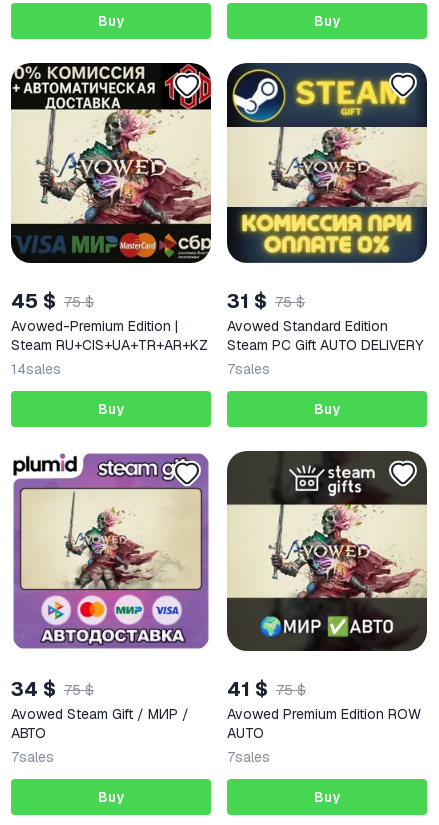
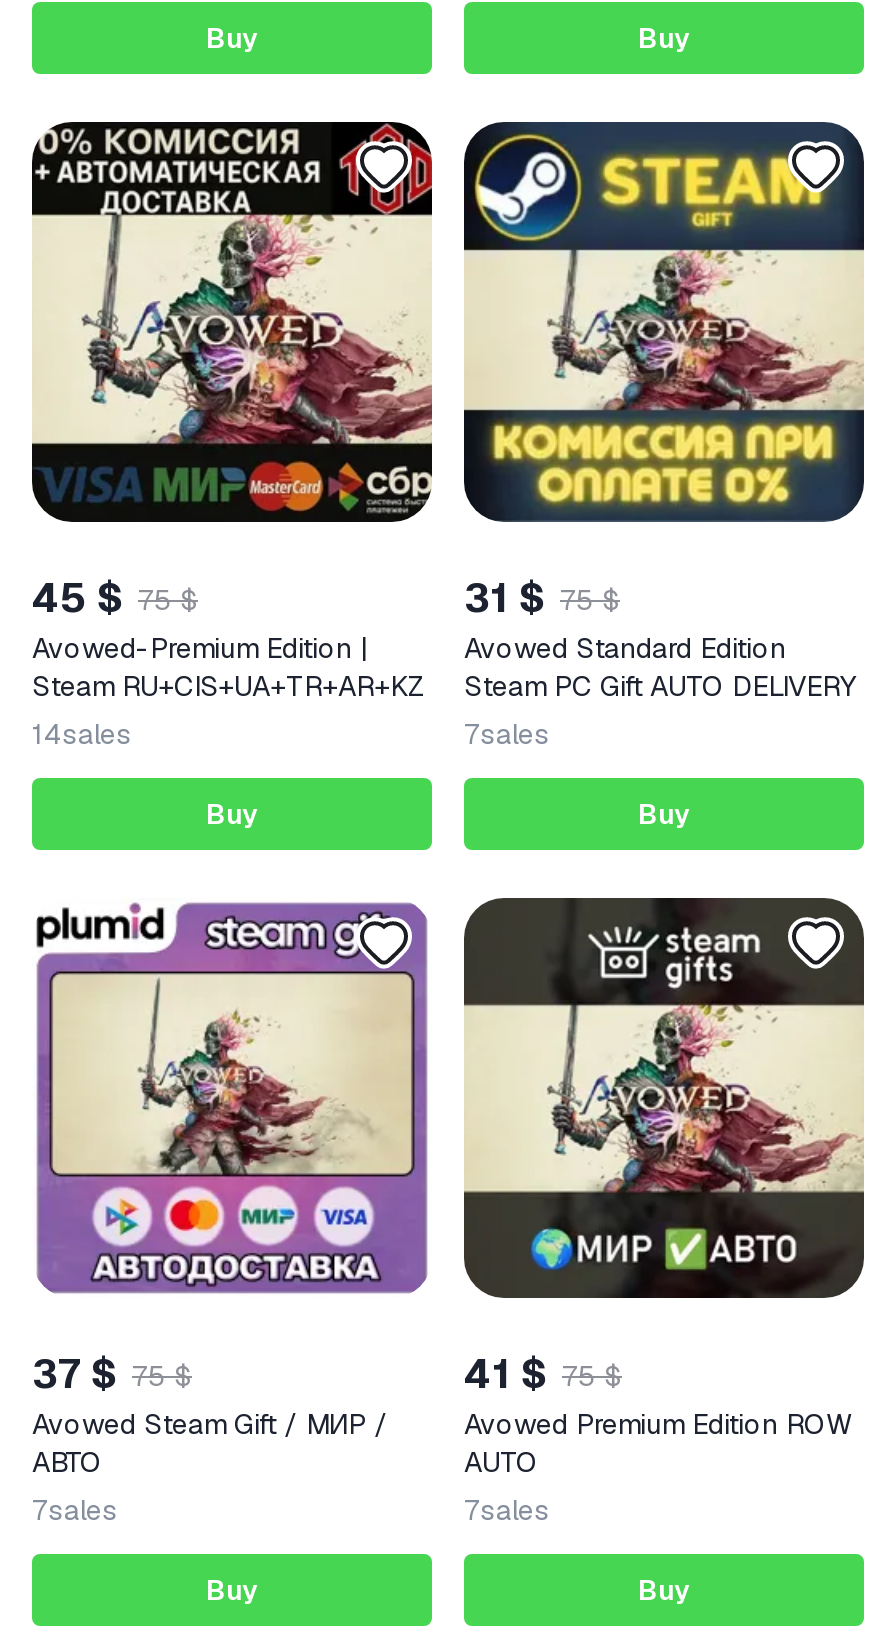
[11,676,94,702] 34 $ 75 $ -> [32,1348,192,1400] 37 $ 75 $

